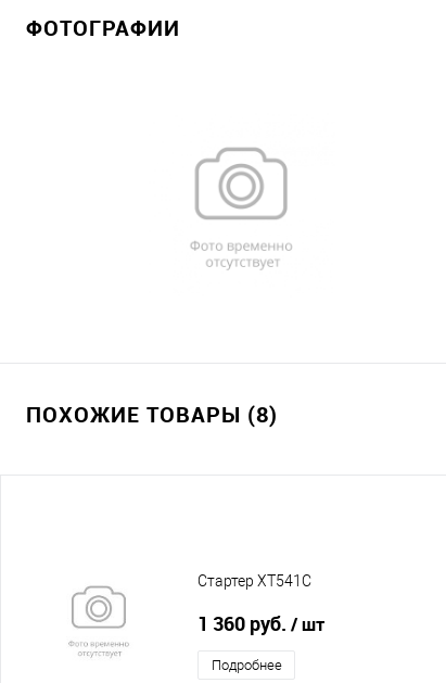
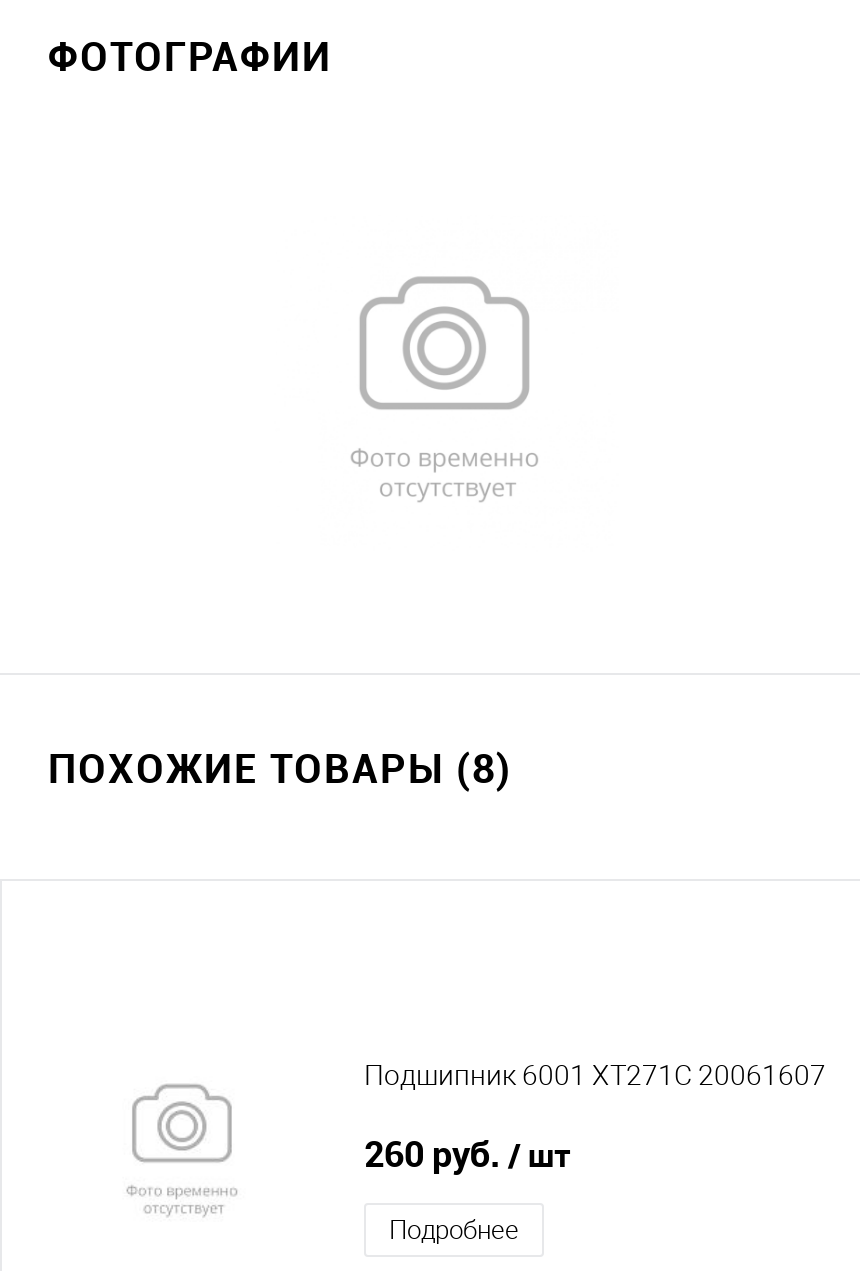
[197,572,311,590] Стартер XT541C -> [364,1059,826,1091] Подшипник 6001 XT271C 20061607
[197,610,324,636] 1 360 руб. / шт -> [364,1128,570,1176] 260 руб. / шт

